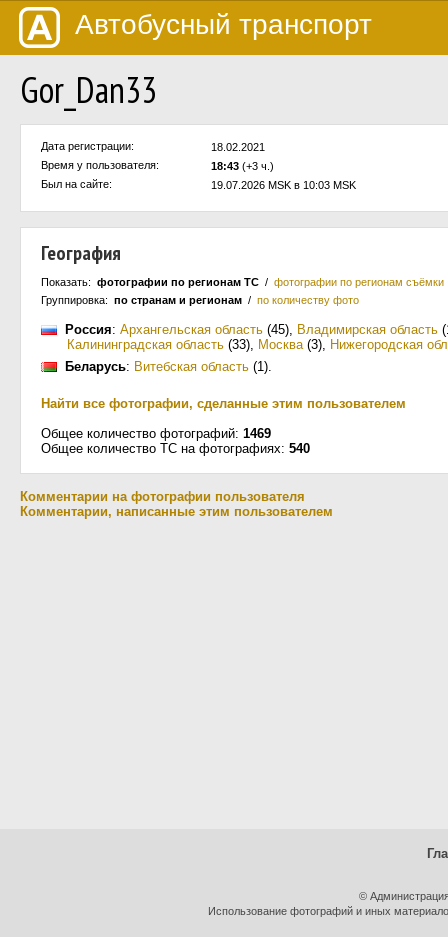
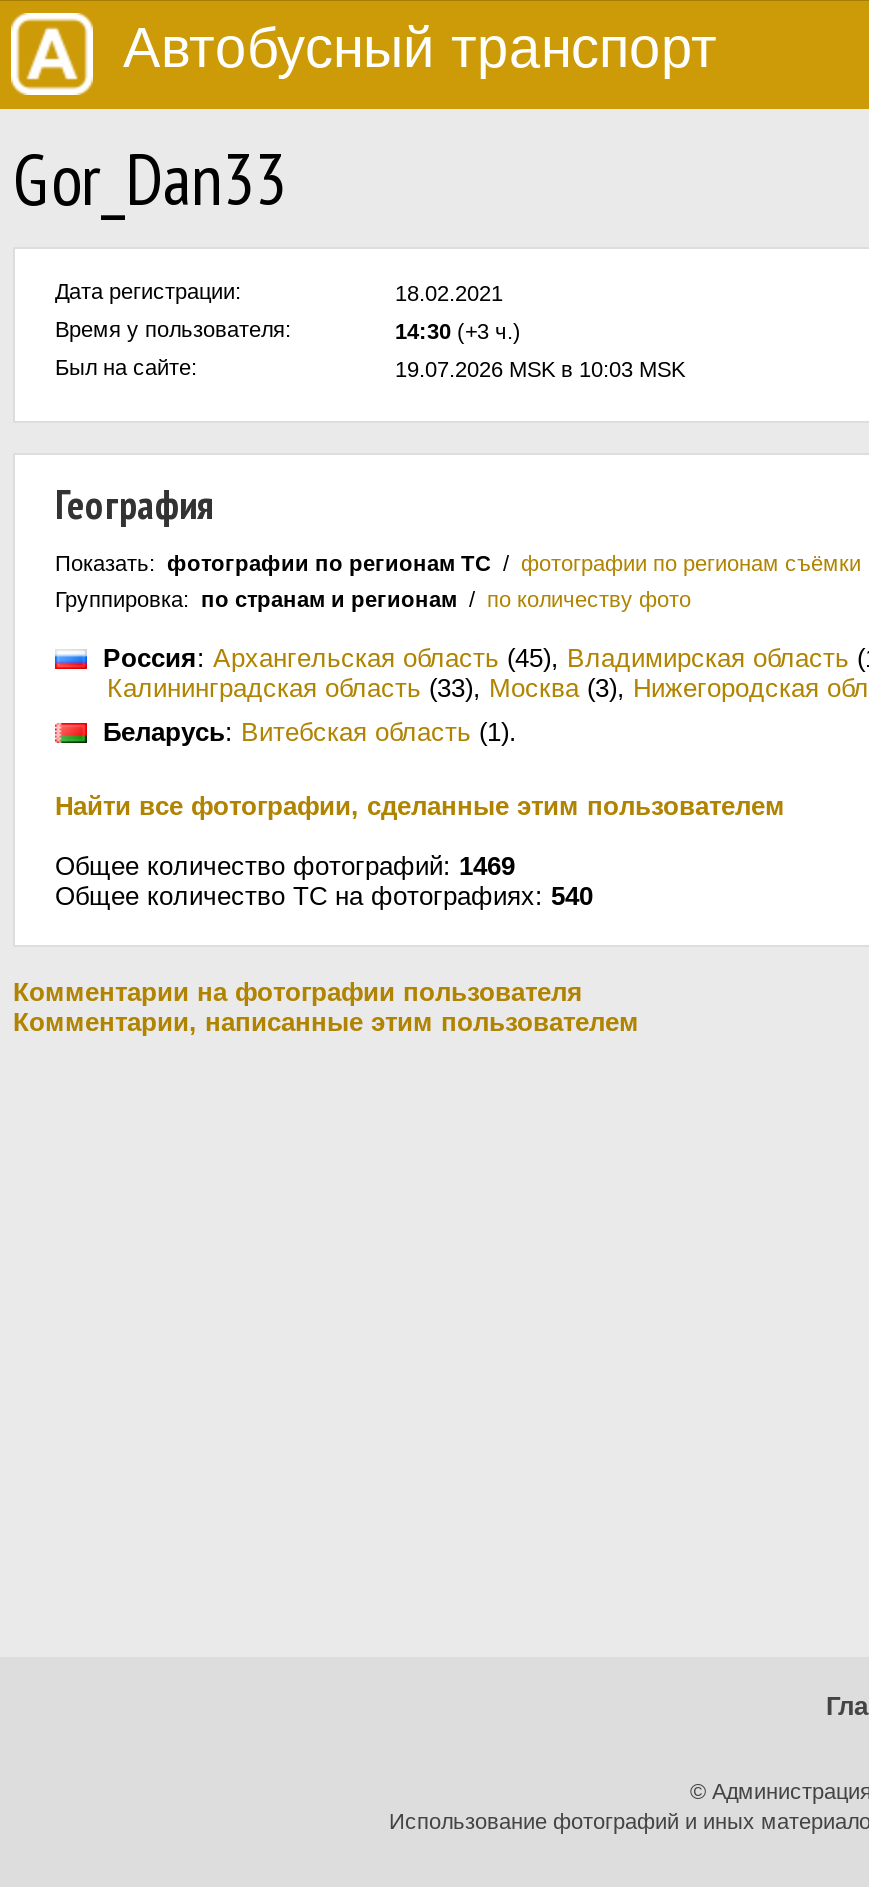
[211,160,274,172] 18:43 (+3 ч.) -> [395,319,521,343] 14:30 (+3 ч.)

